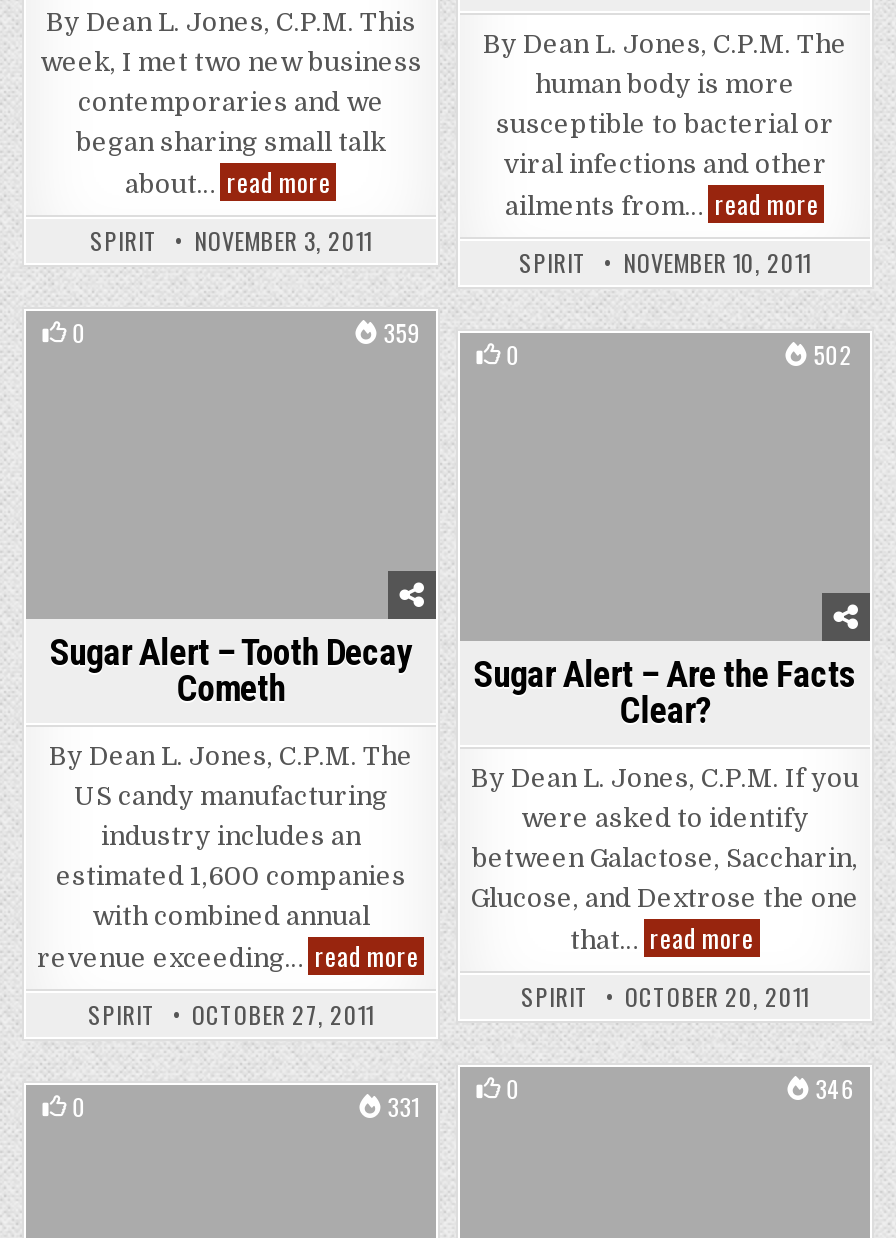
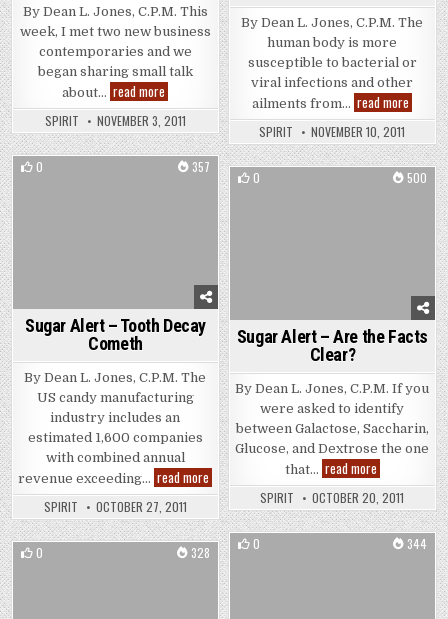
[383,316,419,350] 359 -> [192,158,210,175] 357
[814,337,854,371] 502 -> [407,169,427,186] 500
[816,1070,854,1104] 346 -> [407,535,427,552] 344
[387,1088,419,1122] 331 -> [191,544,210,561] 328

